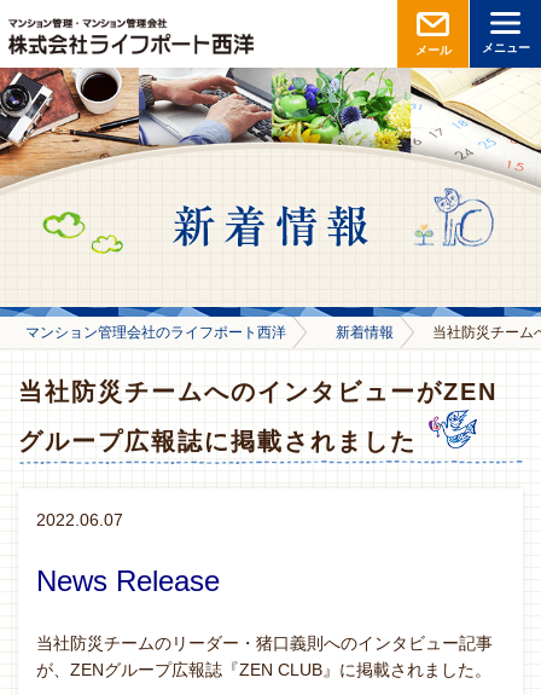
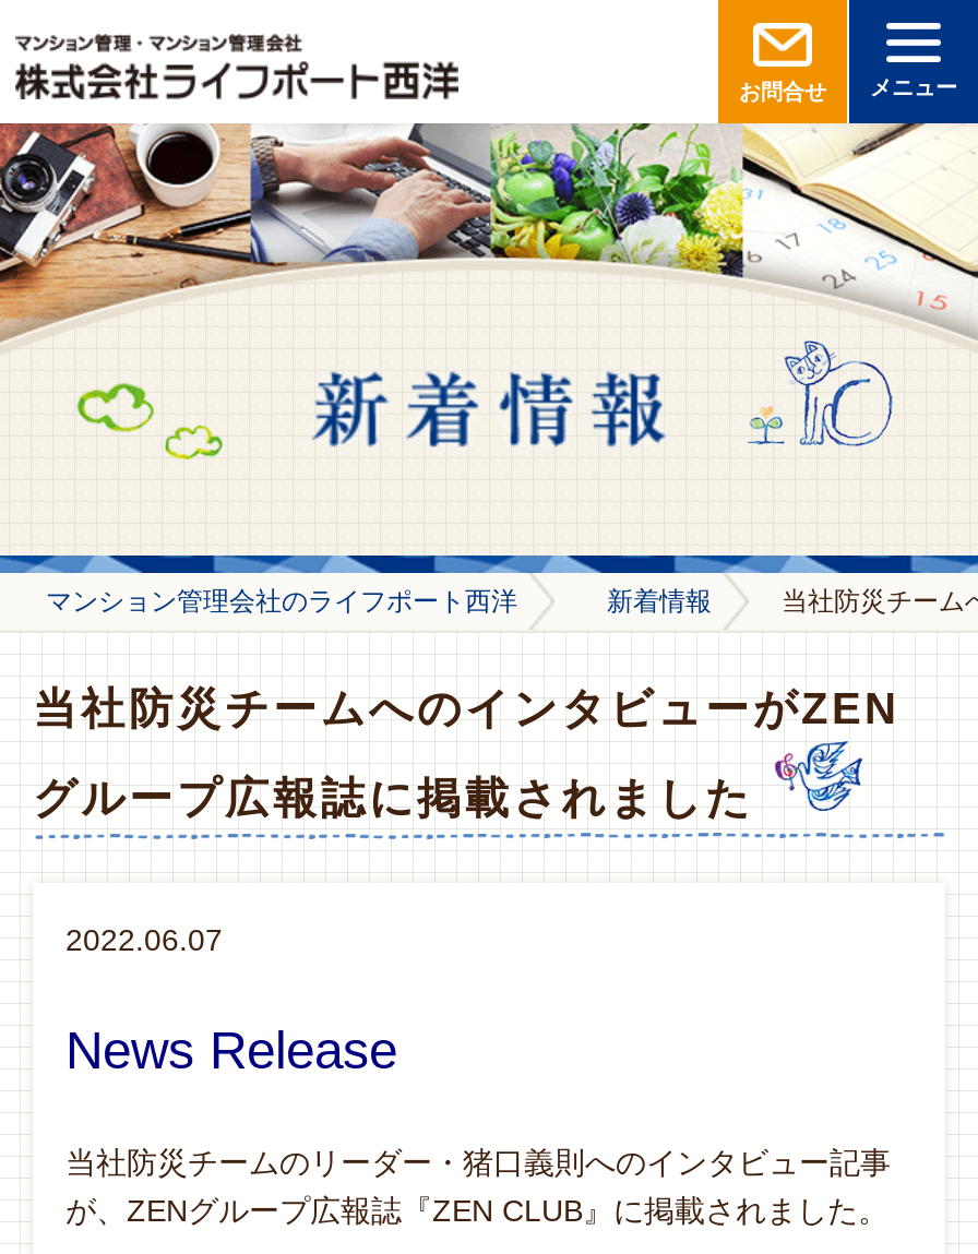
[415,44,451,57] メール -> [739,80,826,104] お問合せ

